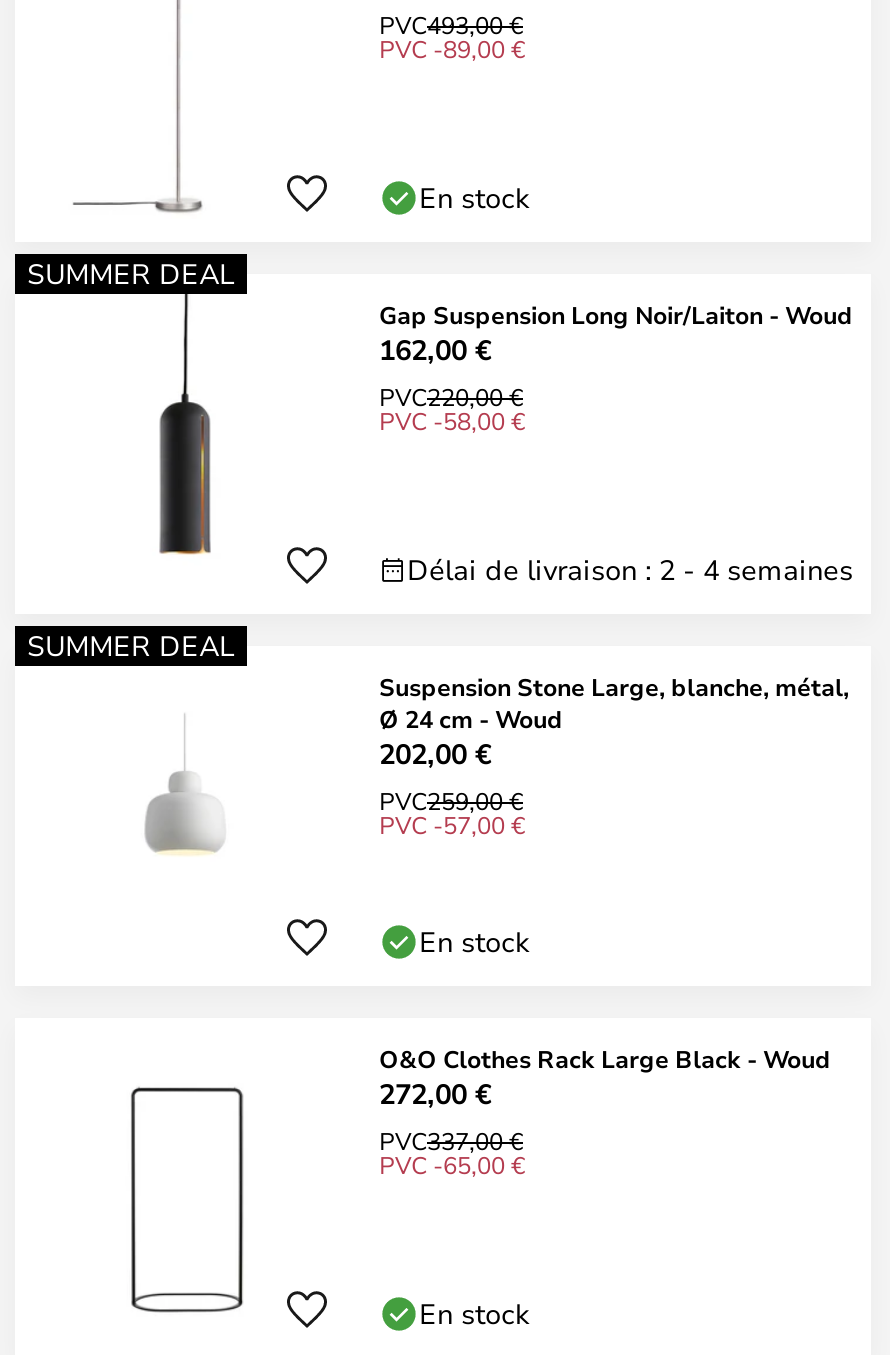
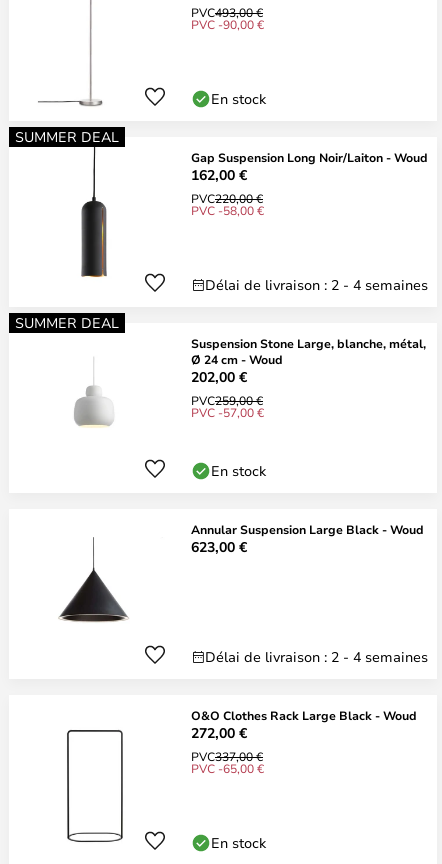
[379,32,525,64] PVC -89,00 € -> [191,16,264,32] PVC -90,00 €
none -> [58,537,129,623] [image]
none -> [191,521,424,556] Annular Suspension Large Black - Woud | 623,00 €
none -> [205,647,428,666] Délai de livraison : 2 - 4 semaines

